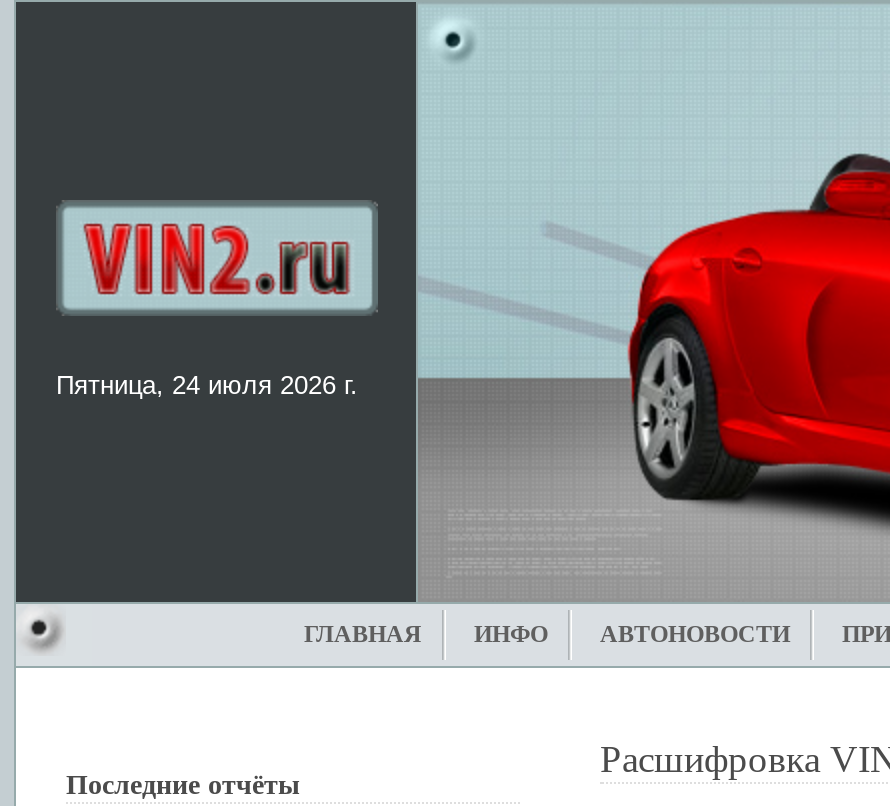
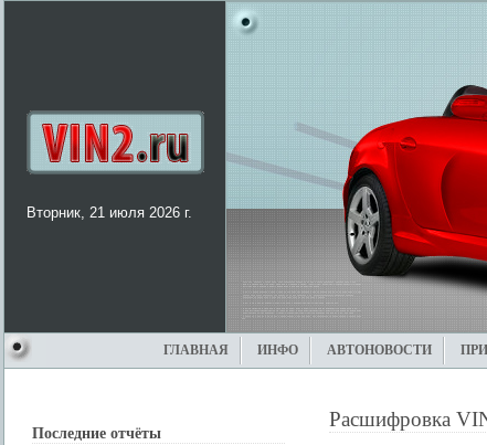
[56,370,358,400] Пятница, 24 июля 2026 г. -> [27,204,192,221] Вторник, 21 июля 2026 г.

